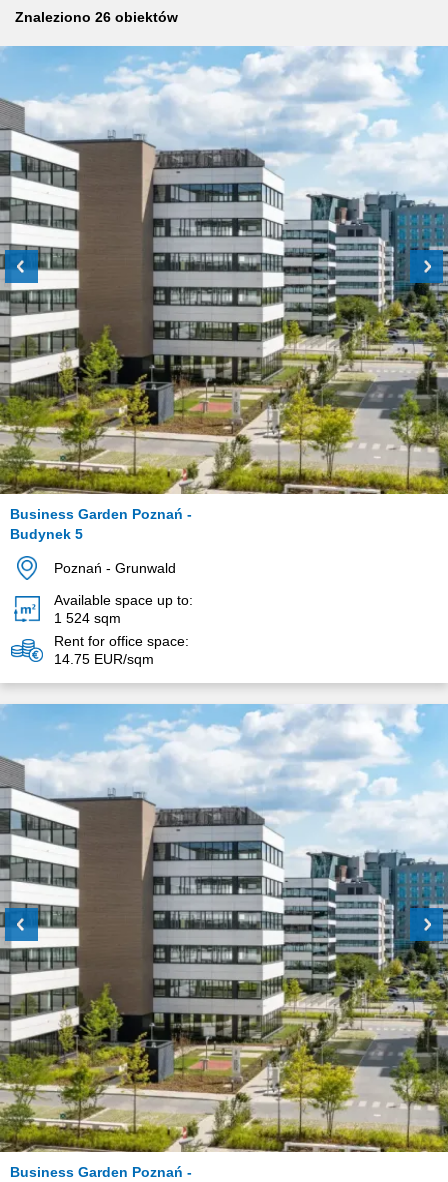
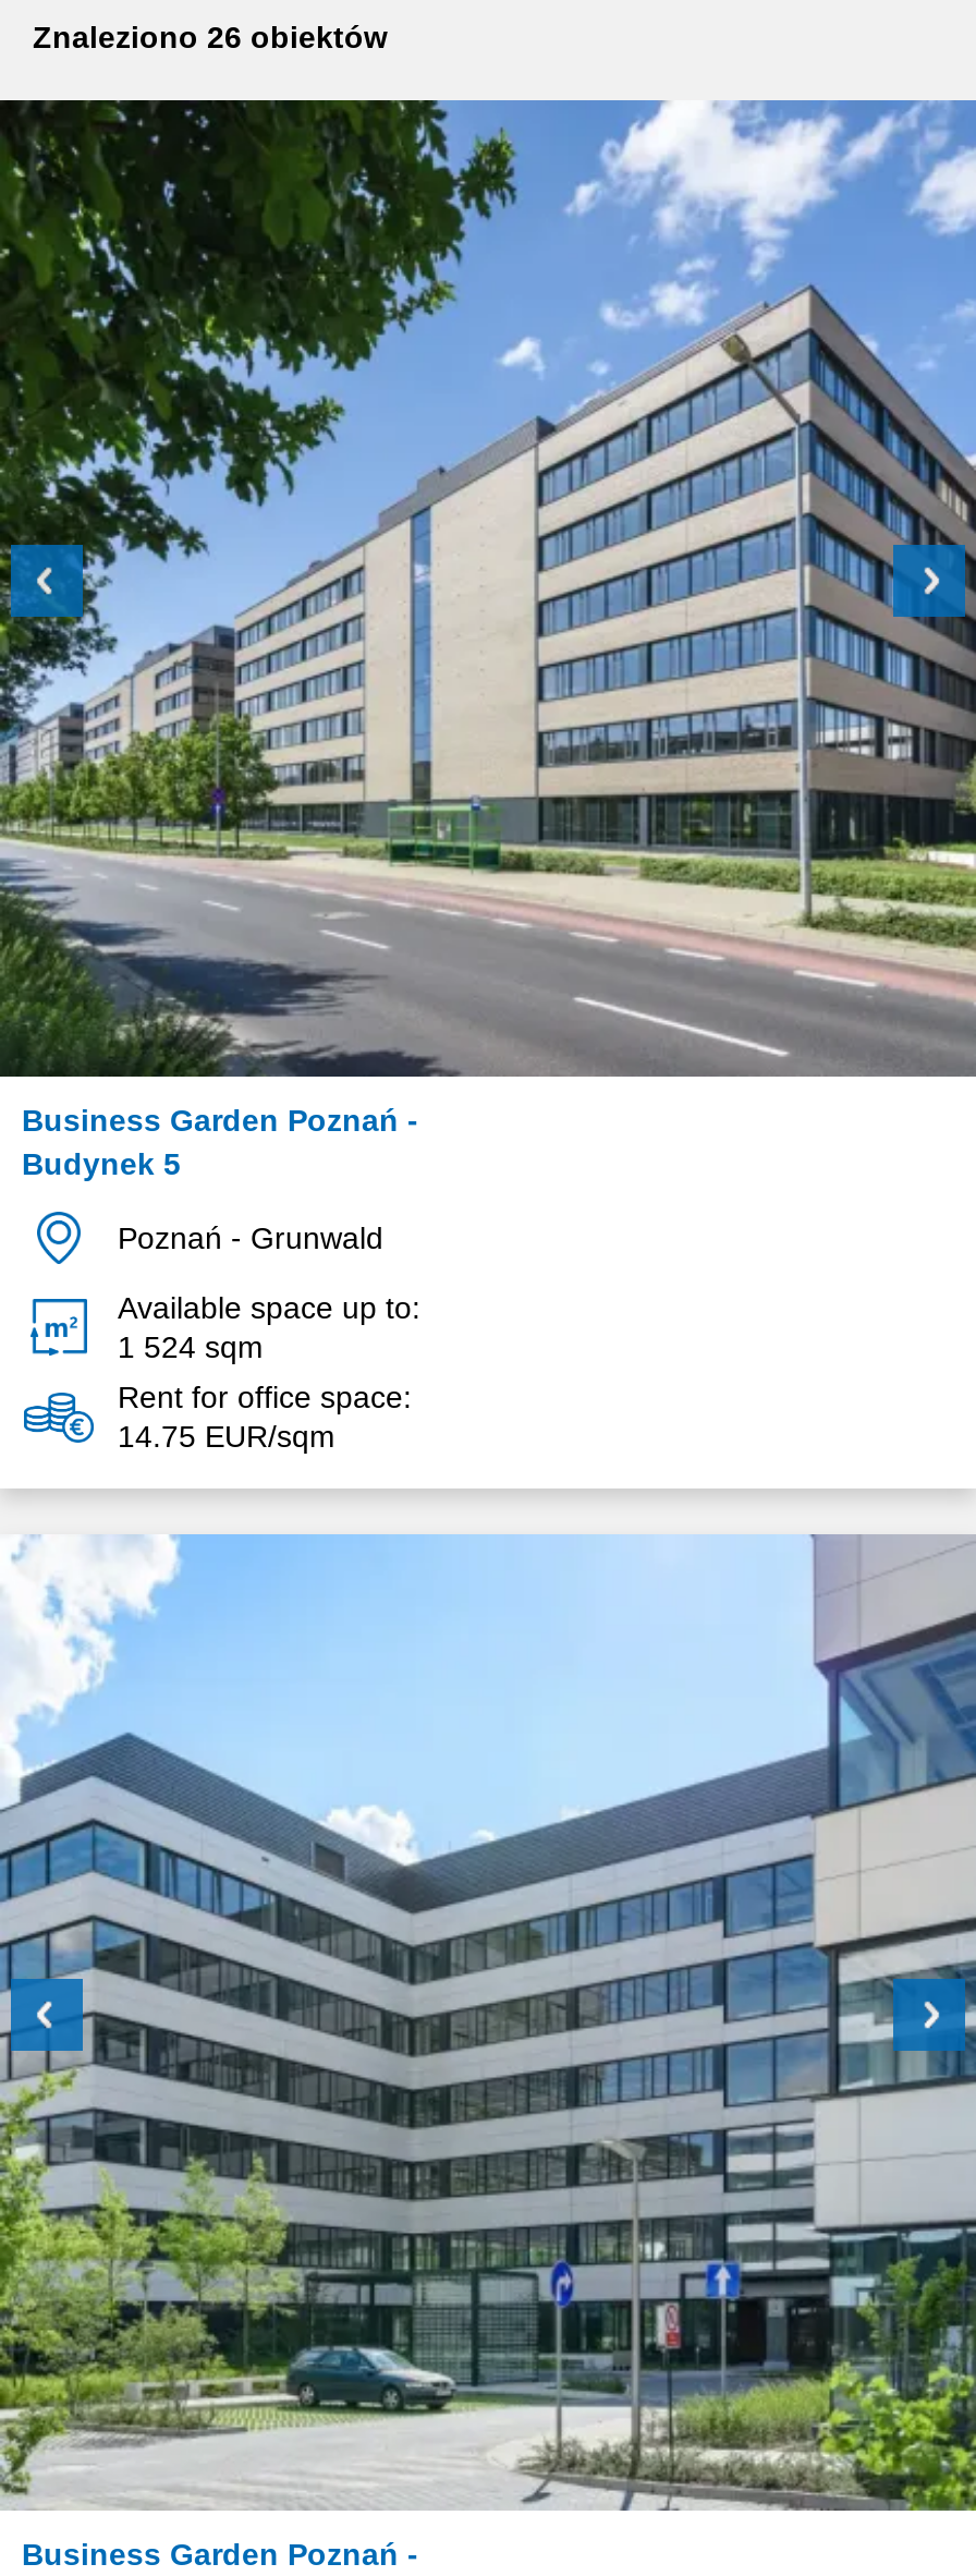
[3,46,445,495] [image] -> [7,98,969,1079] [image]
[3,703,445,1153] [image] -> [7,1534,969,2511] [image]

